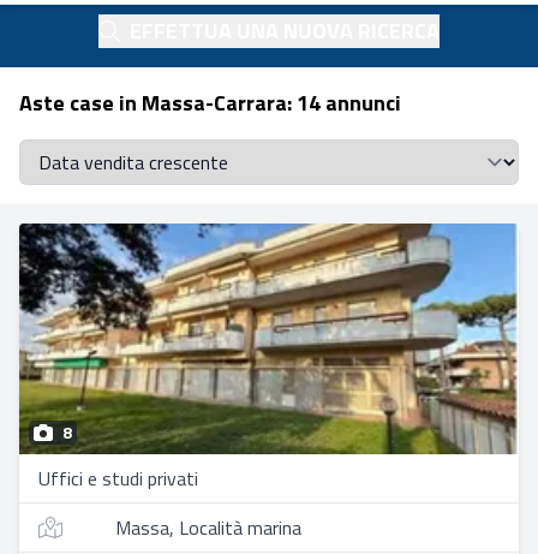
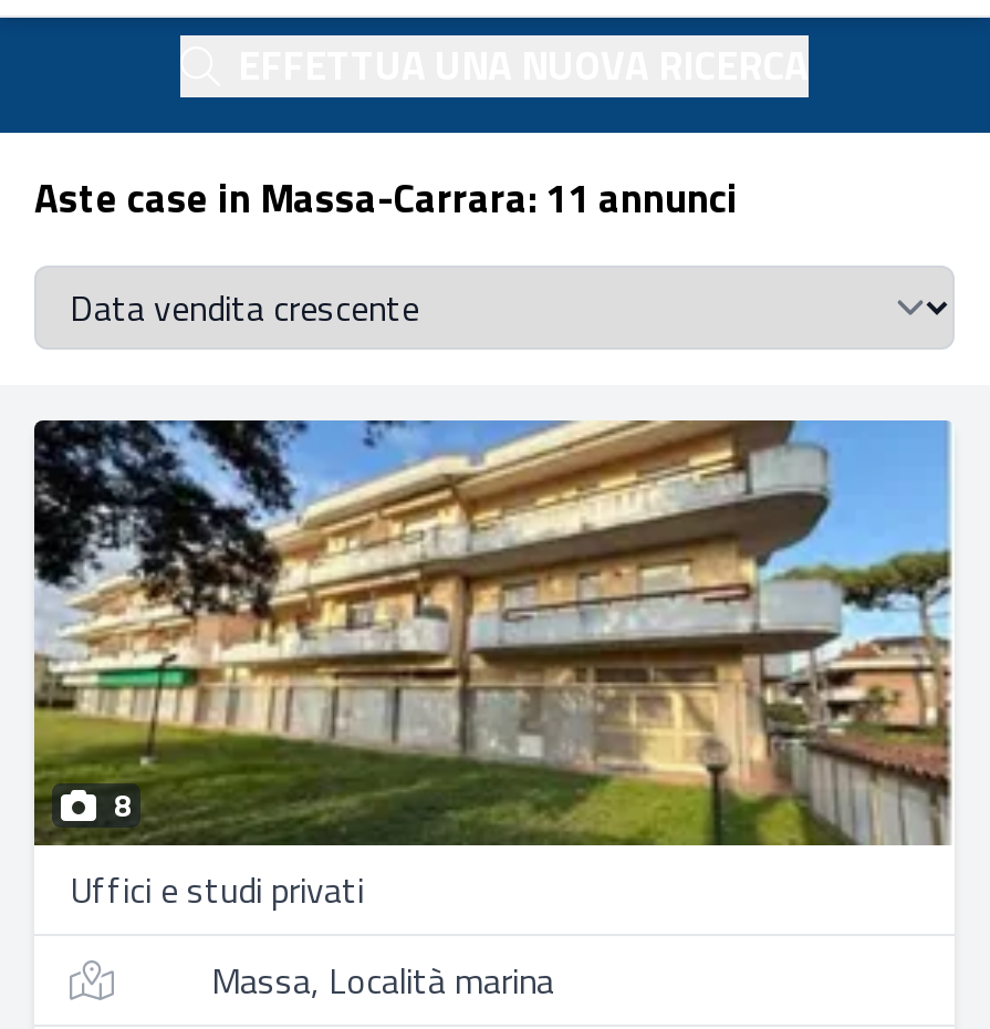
[19,87,401,119] Aste case in Massa-Carrara: 14 annunci -> [34,168,738,228] Aste case in Massa-Carrara: 11 annunci

